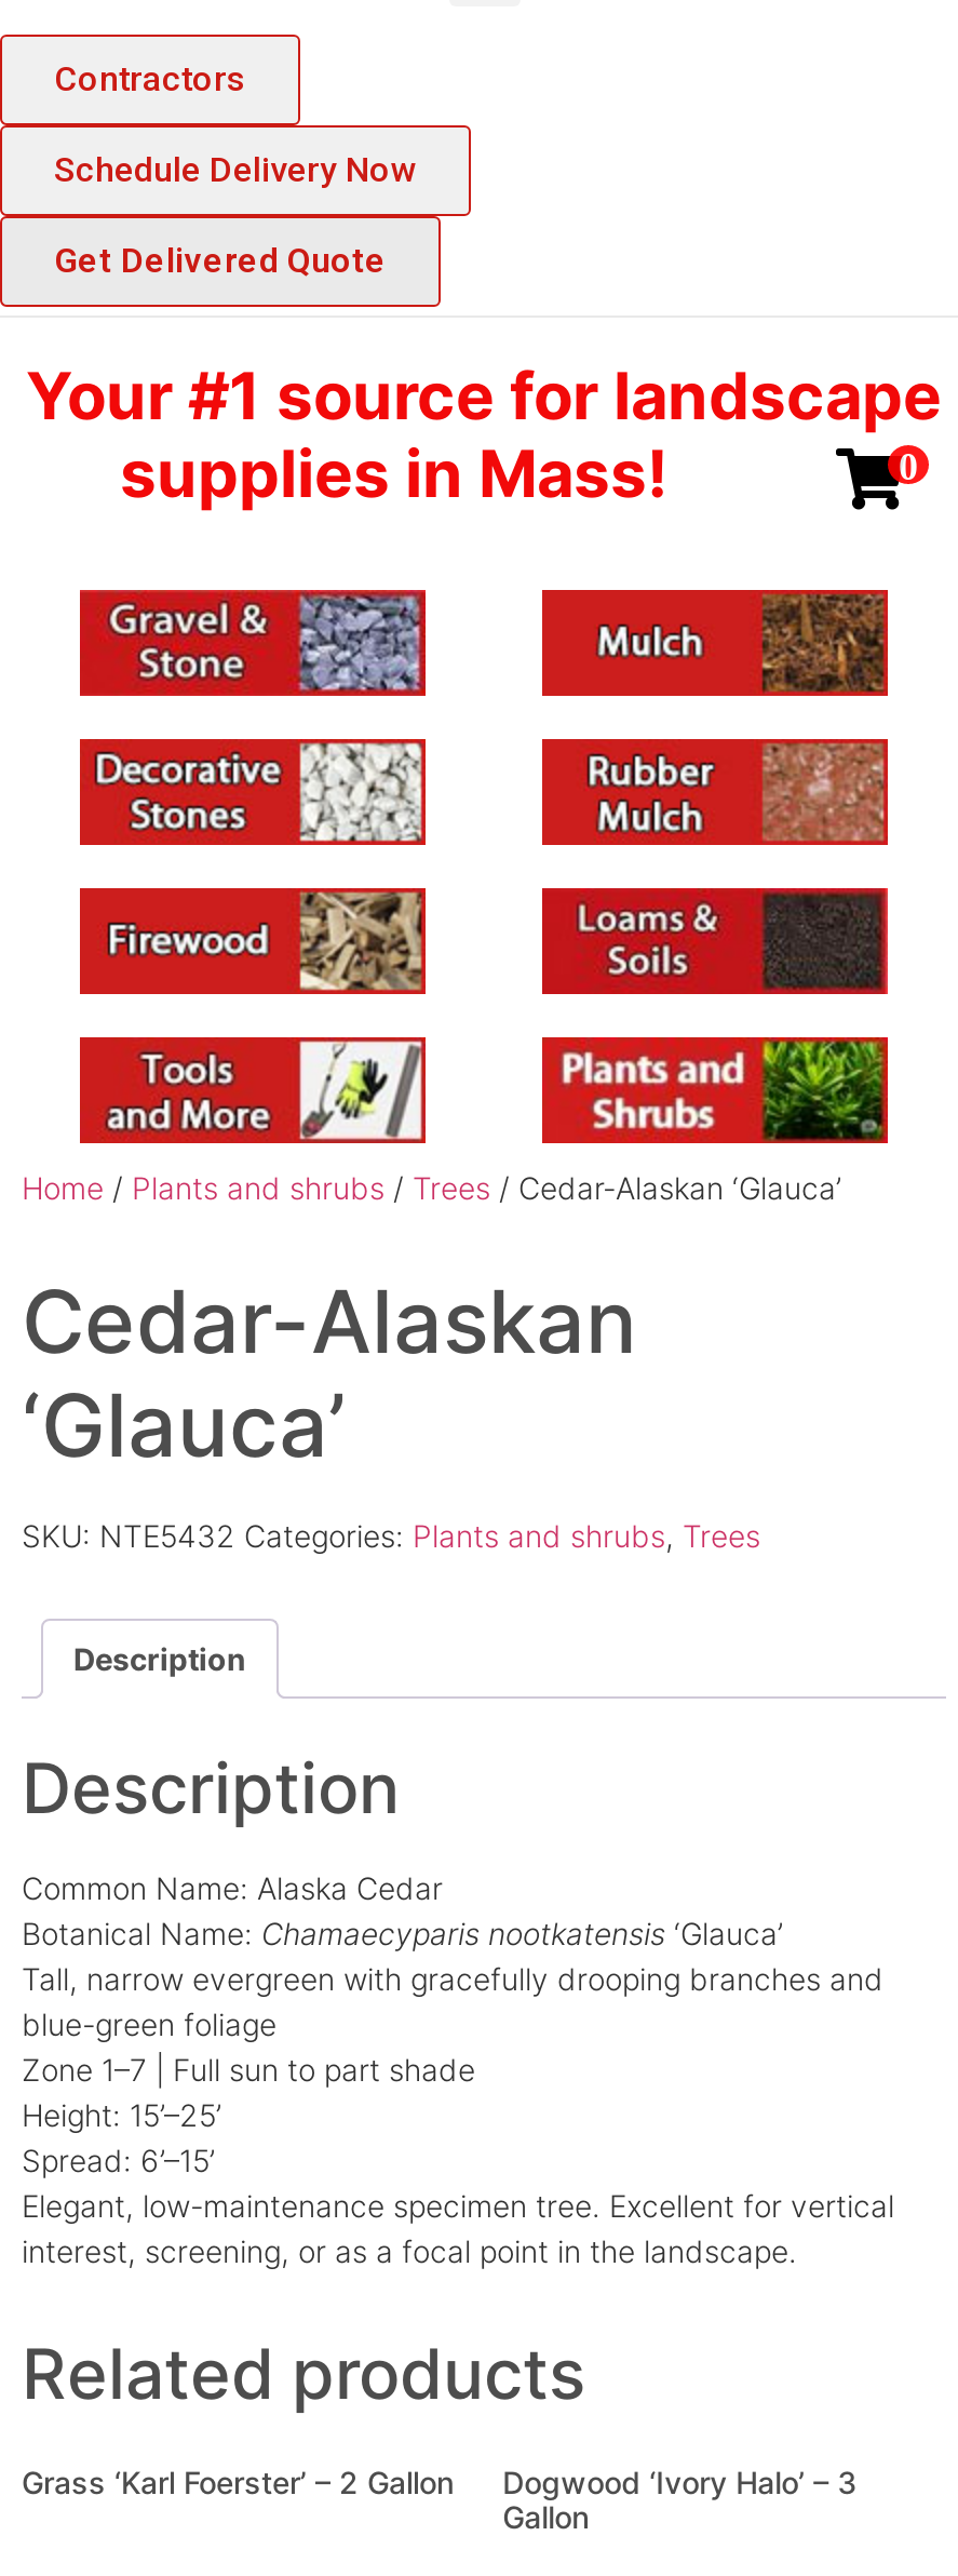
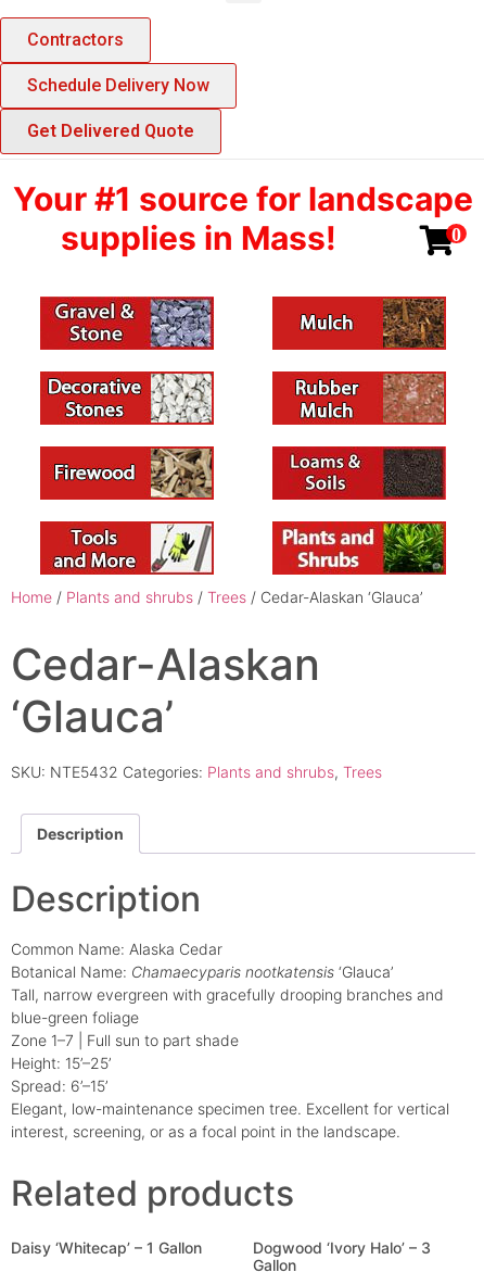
[22,2463,454,2499] Grass ‘Karl Foerster’ – 2 Gallon -> [11,1238,202,1256] Daisy ‘Whitecap’ – 1 Gallon

